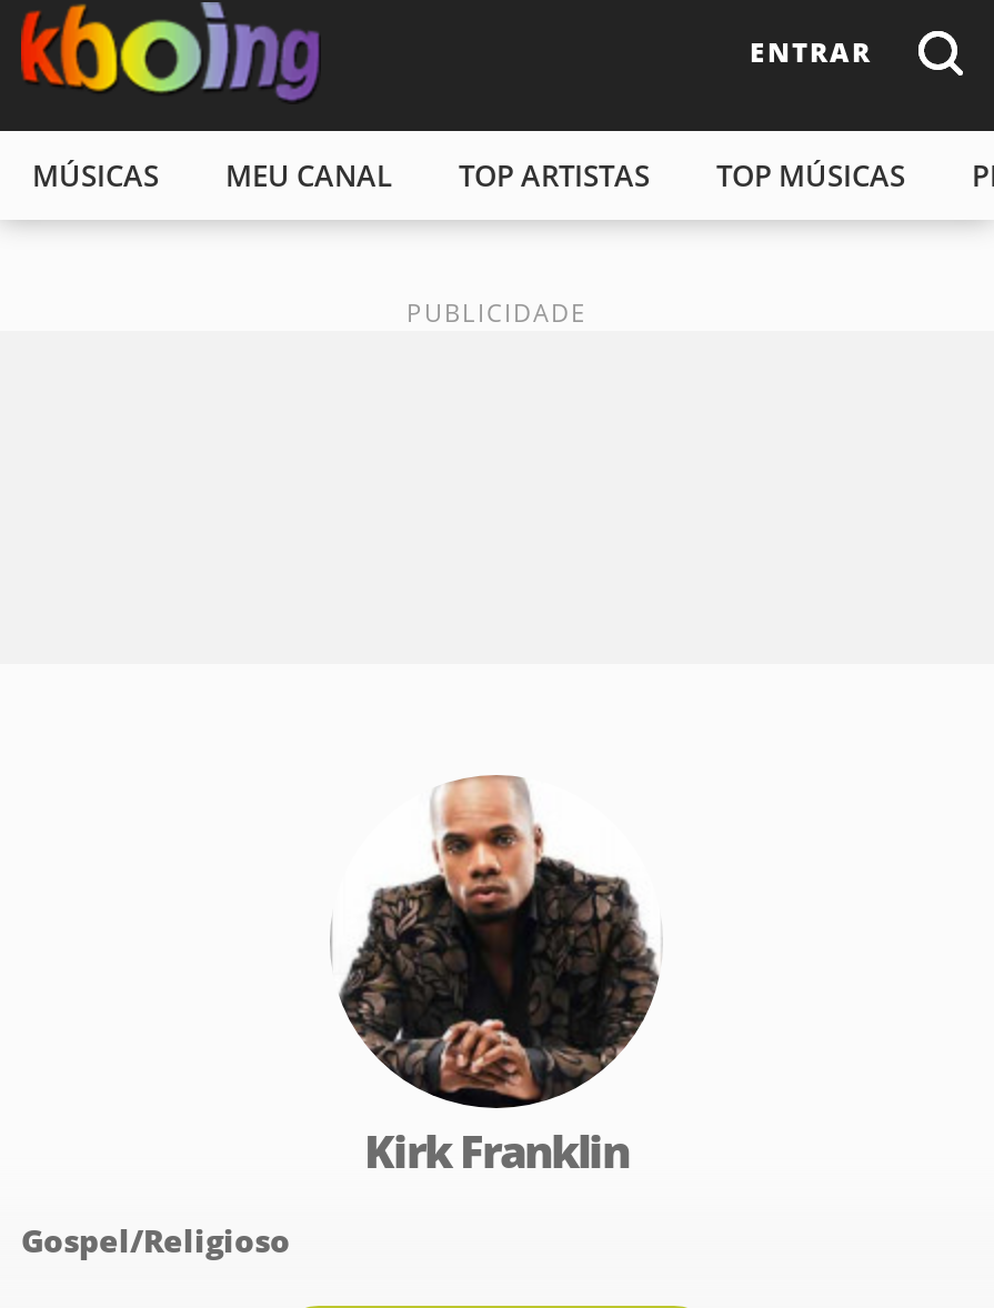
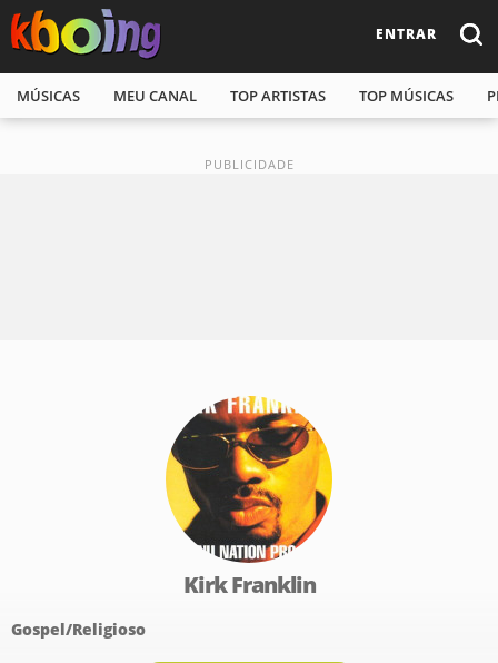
[330,775,663,1110] [image] -> [165,396,333,564] [image]

